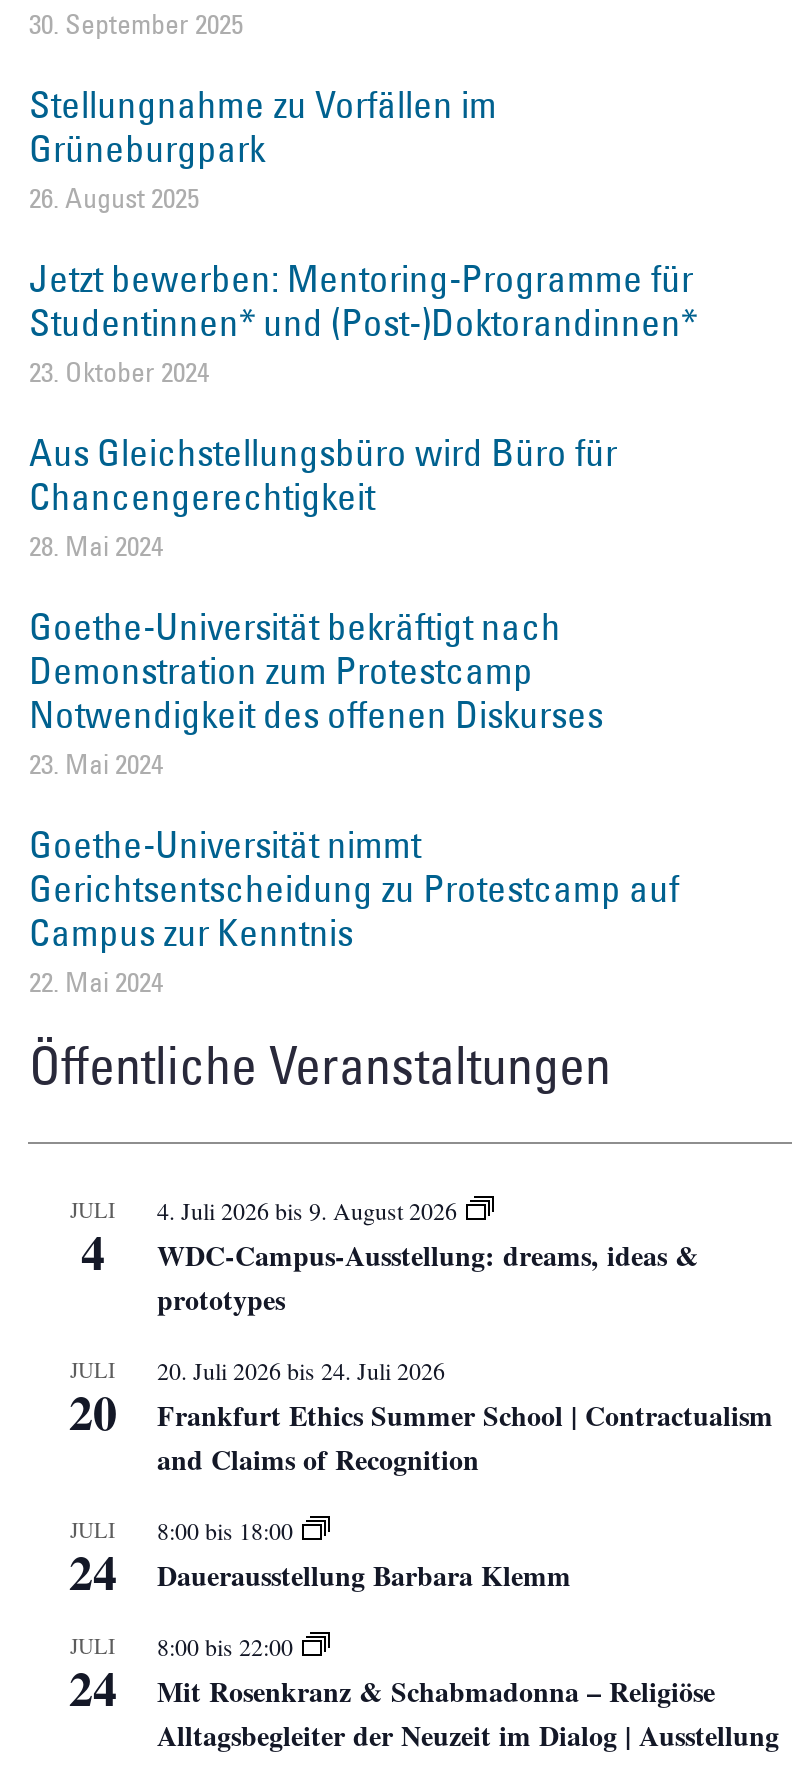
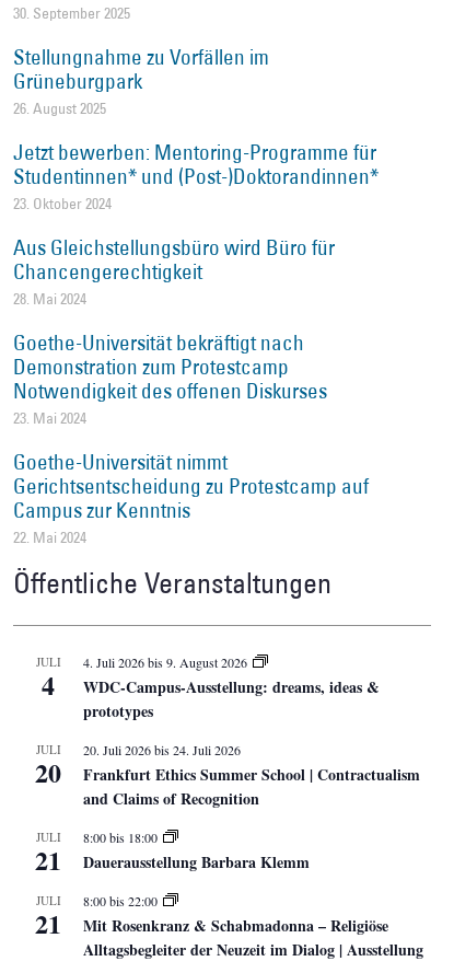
[69,1536,571,1606] 24 Dauerausstellung Barbara Klemm -> [35,840,310,879] 21 Dauerausstellung Barbara Klemm
[69,1652,715,1722] 24 Mit Rosenkranz & Schabmadonna – Religiöse -> [35,904,389,942] 21 Mit Rosenkranz & Schabmadonna – Religiöse

